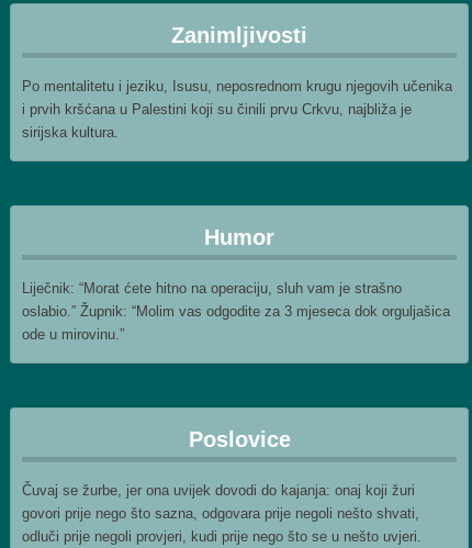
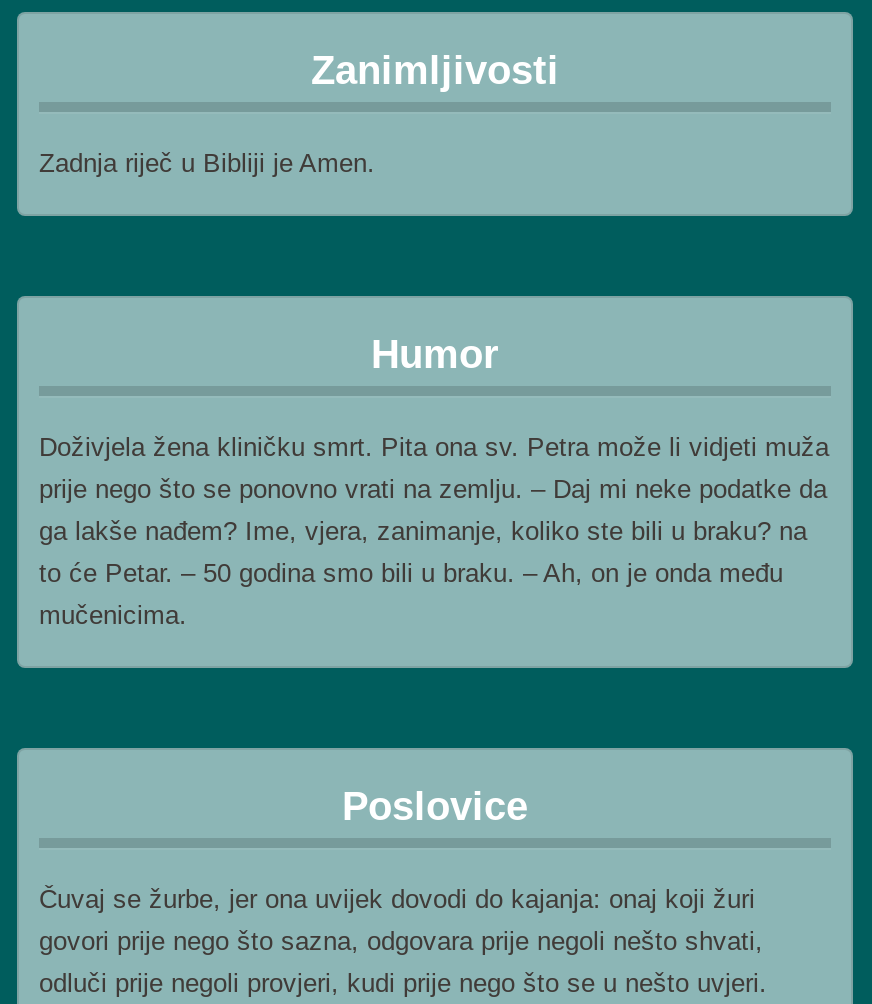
[22,78,452,140] Po mentalitetu i jeziku, Isusu, neposrednom krugu njegovih učenika | i prvih kršćana u Palestini koji su činili prvu Crkvu, najbliža je | sirijska kultura. -> [39,147,375,177] Zadnja riječ u Bibliji je Amen.
moved [204,225,274,249] -> [371,331,499,375]: Humor
[22,280,450,342] Liječnik: “Morat ćete hitno na operaciju, sluh vam je strašno | oslabio.” Župnik: “Molim vas odgodite za 3 mjeseca dok orguljašica | ode u mirovinu.” -> [39,431,829,629] Doživjela žena kliničku smrt. Pita ona sv. Petra može li vidjeti muža | prije nego što se ponovno vrati na zemlju. – Daj mi neke podatke da | ga lakše nađem? Ime, vjera, zanimanje, koliko ste bili u braku? na | to će Petar. – 50 godina smo bili u braku. – Ah, on je onda među | mučenicima.

